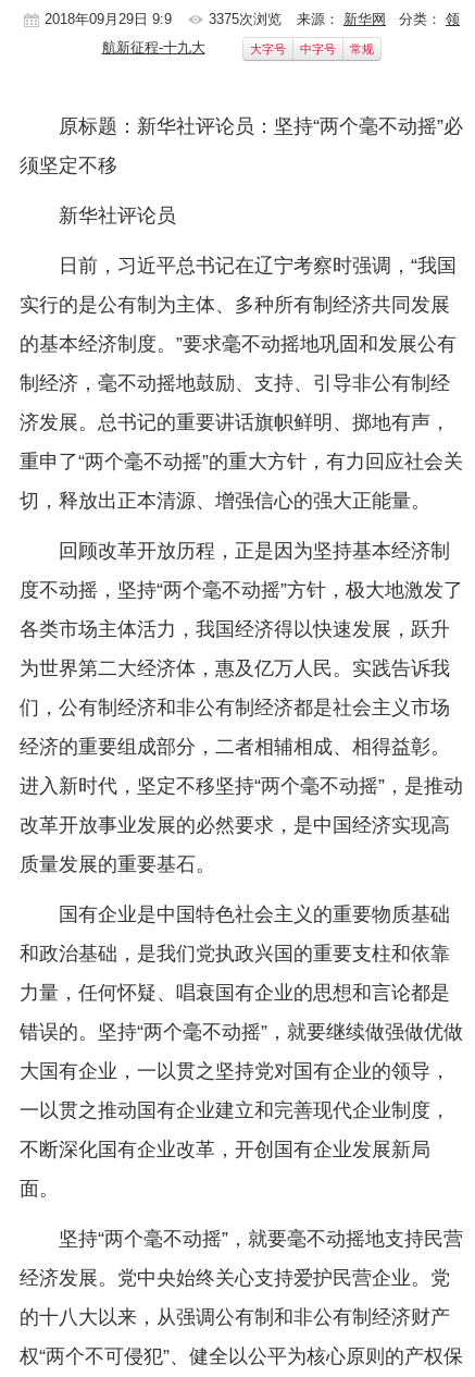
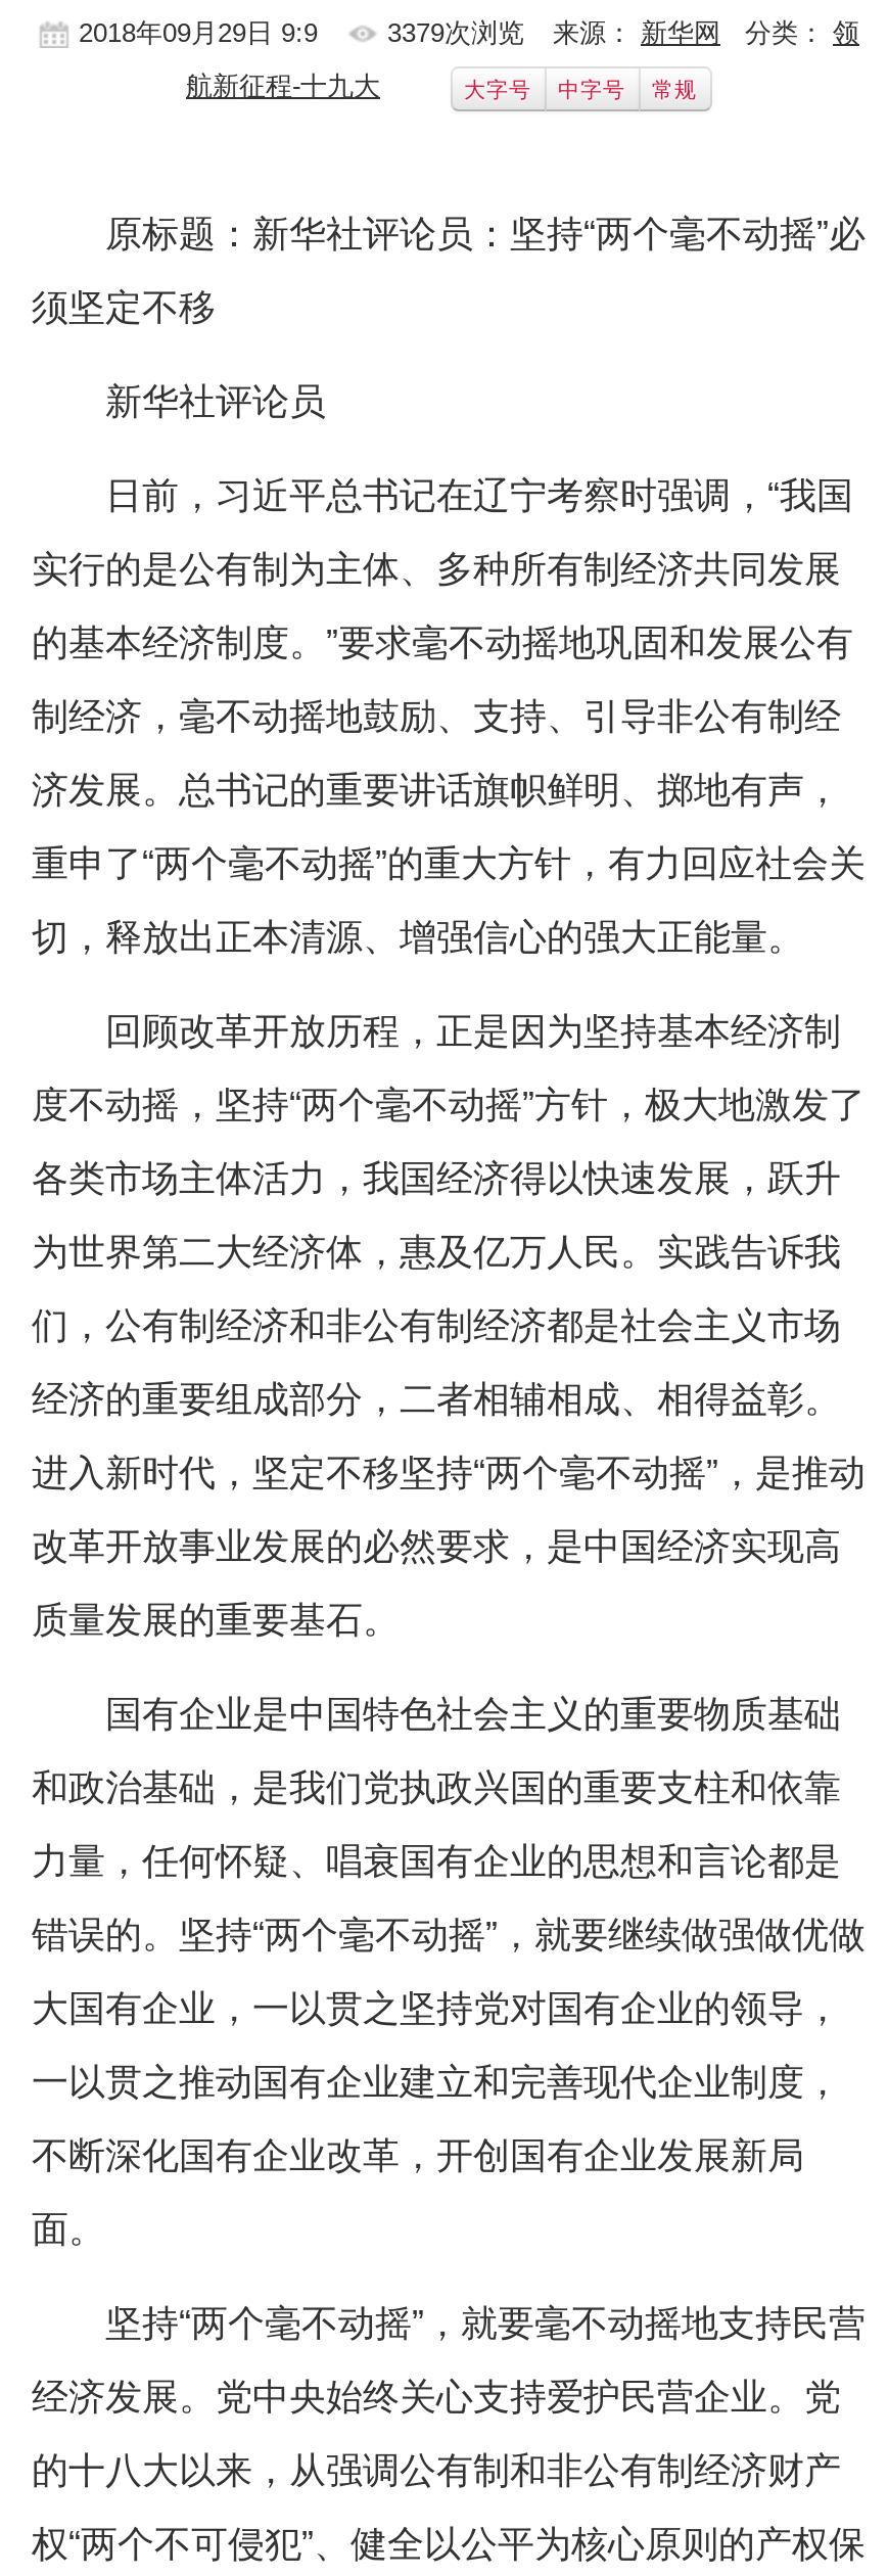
[209,11,282,27] 3375次浏览 -> [387,17,524,48] 3379次浏览

